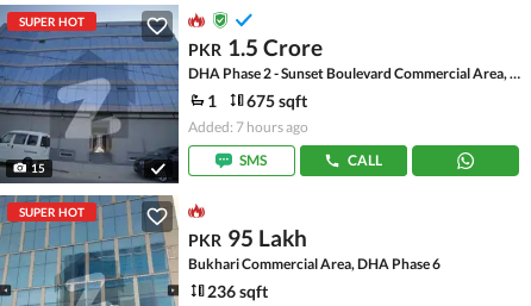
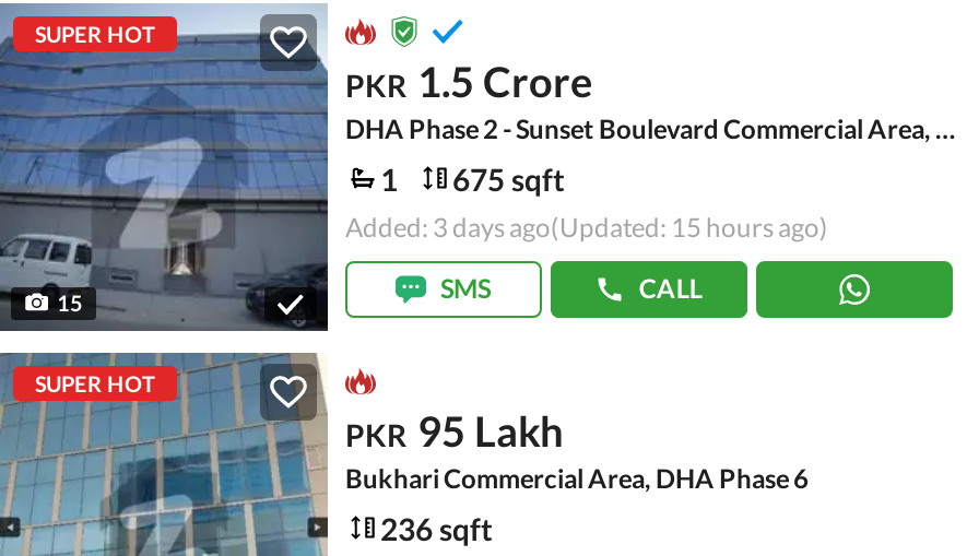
[188,118,308,136] Added: 7 hours ago -> [345,211,828,244] Added: 3 days ago(Updated: 15 hours ago)

